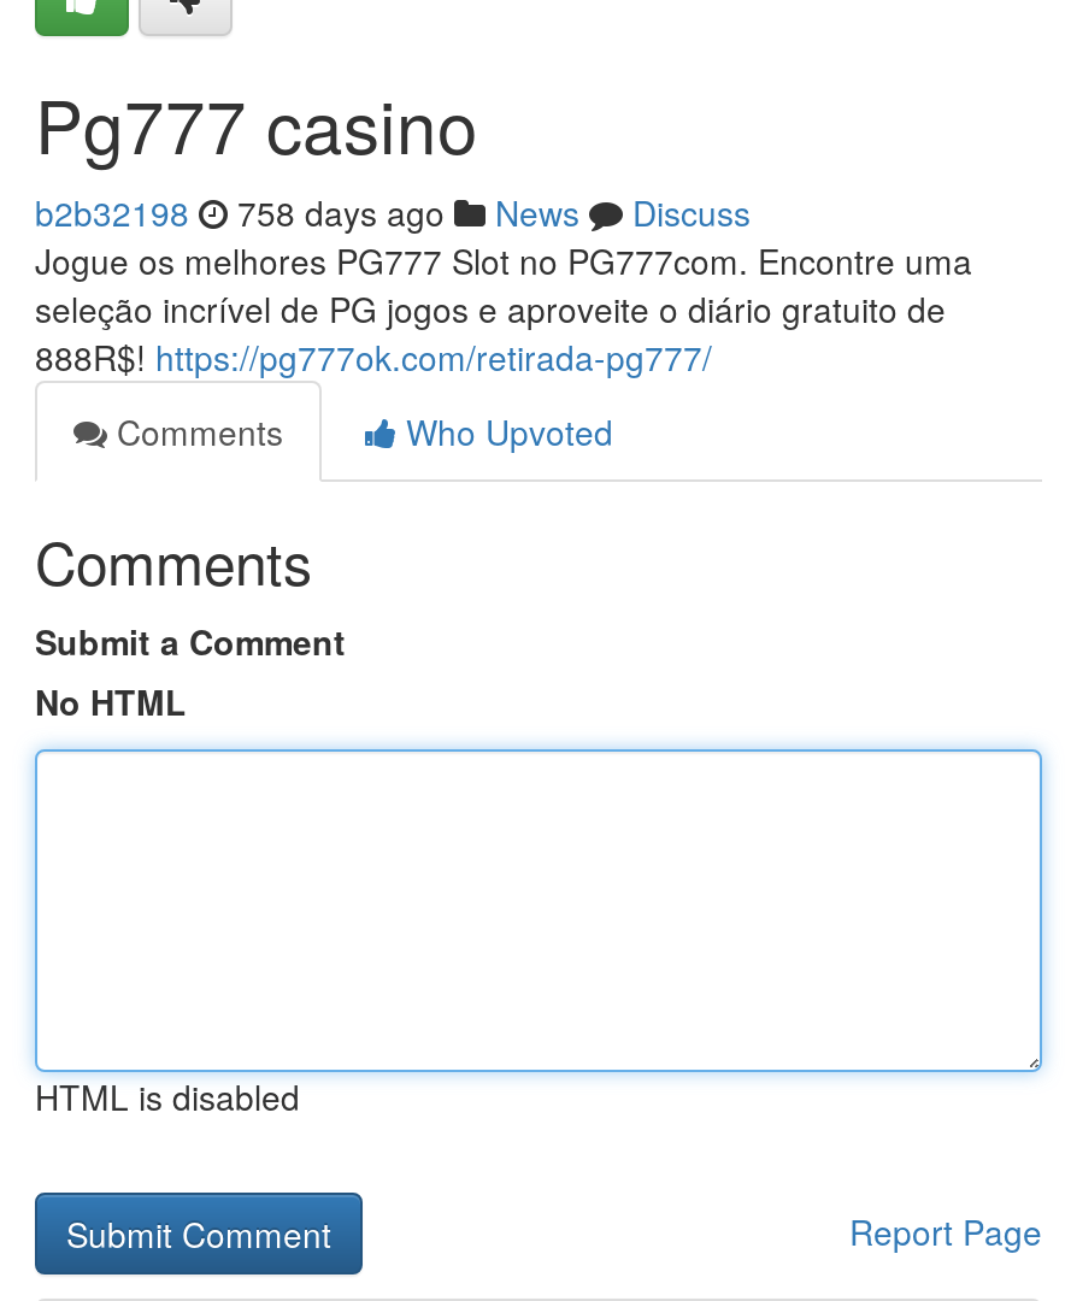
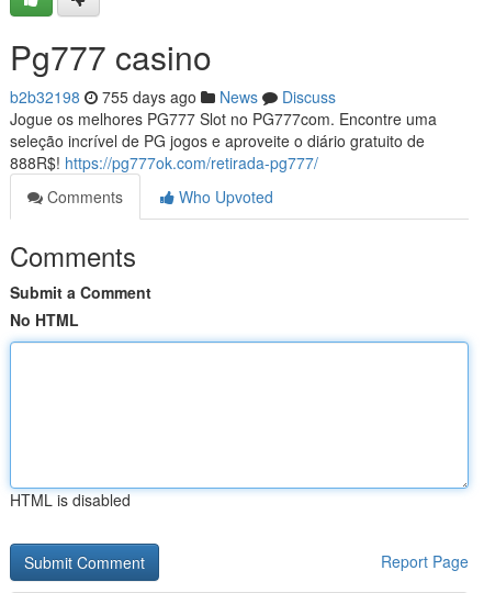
[35,188,751,236] b2b32198 758 days ago News Discuss -> [10,86,336,108] b2b32198 755 days ago News Discuss

